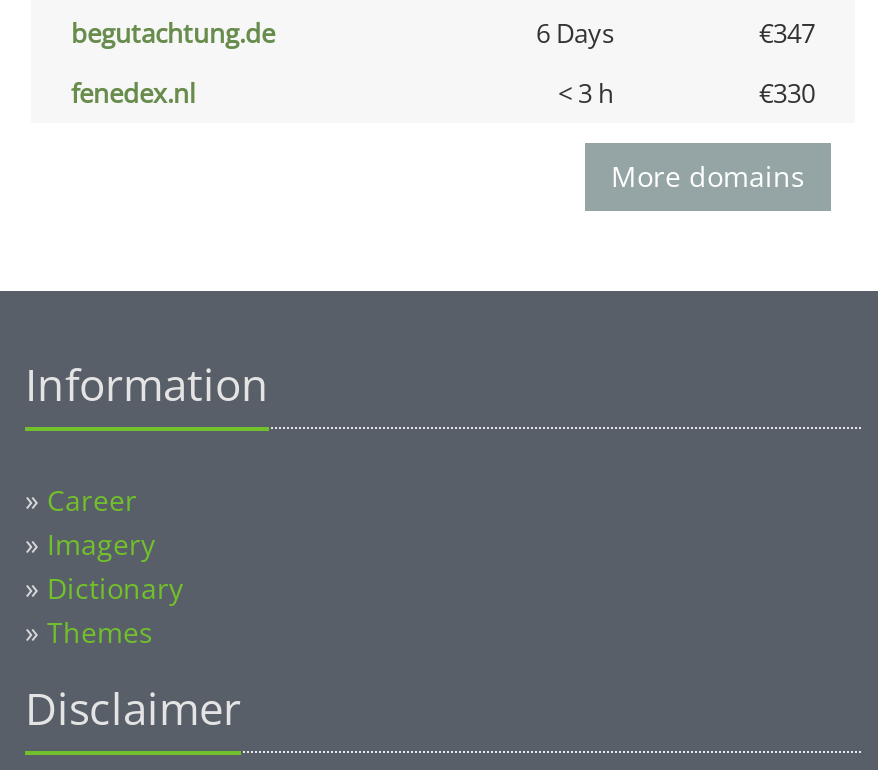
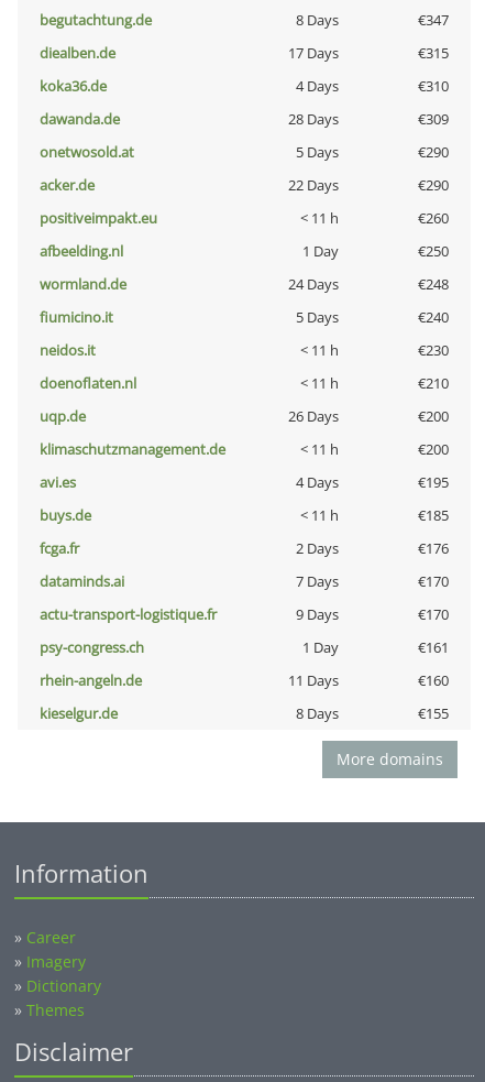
[536,15,614,51] 6 Days -> [295,10,338,30] 8 Days
[71,75,815,111] fenedex.nl | < 3 h | €330 -> [40,43,449,723] diealben.de | 17 Days | €315 | koka36.de | 4 Days | €310 | dawanda.de | 28 Days | €309 | onetwosold.at | 5 Days | €290 | acker.de | 22 Days | €290 | positiveimpakt.eu | < 11 h | €260 | afbeelding.nl | 1 Day | €250 | wormland.de | 24 Days | €248 | fiumicino.it | 5 Days | €240 | neidos.it | < 11 h | €230 | doenoflaten.nl | < 11 h | €210 | uqp.de | 26 Days | €200 | klimaschutzmanagement.de | < 11 h | €200 | avi.es | 4 Days | €195 | buys.de | < 11 h | €185 | fcga.fr | 2 Days | €176 | dataminds.ai | 7 Days | €170 | actu-transport-logistique.fr | 9 Days | €170 | psy-congress.ch | 1 Day | €161 | rhein-angeln.de | 11 Days | €160 | kieselgur.de | 8 Days | €155

